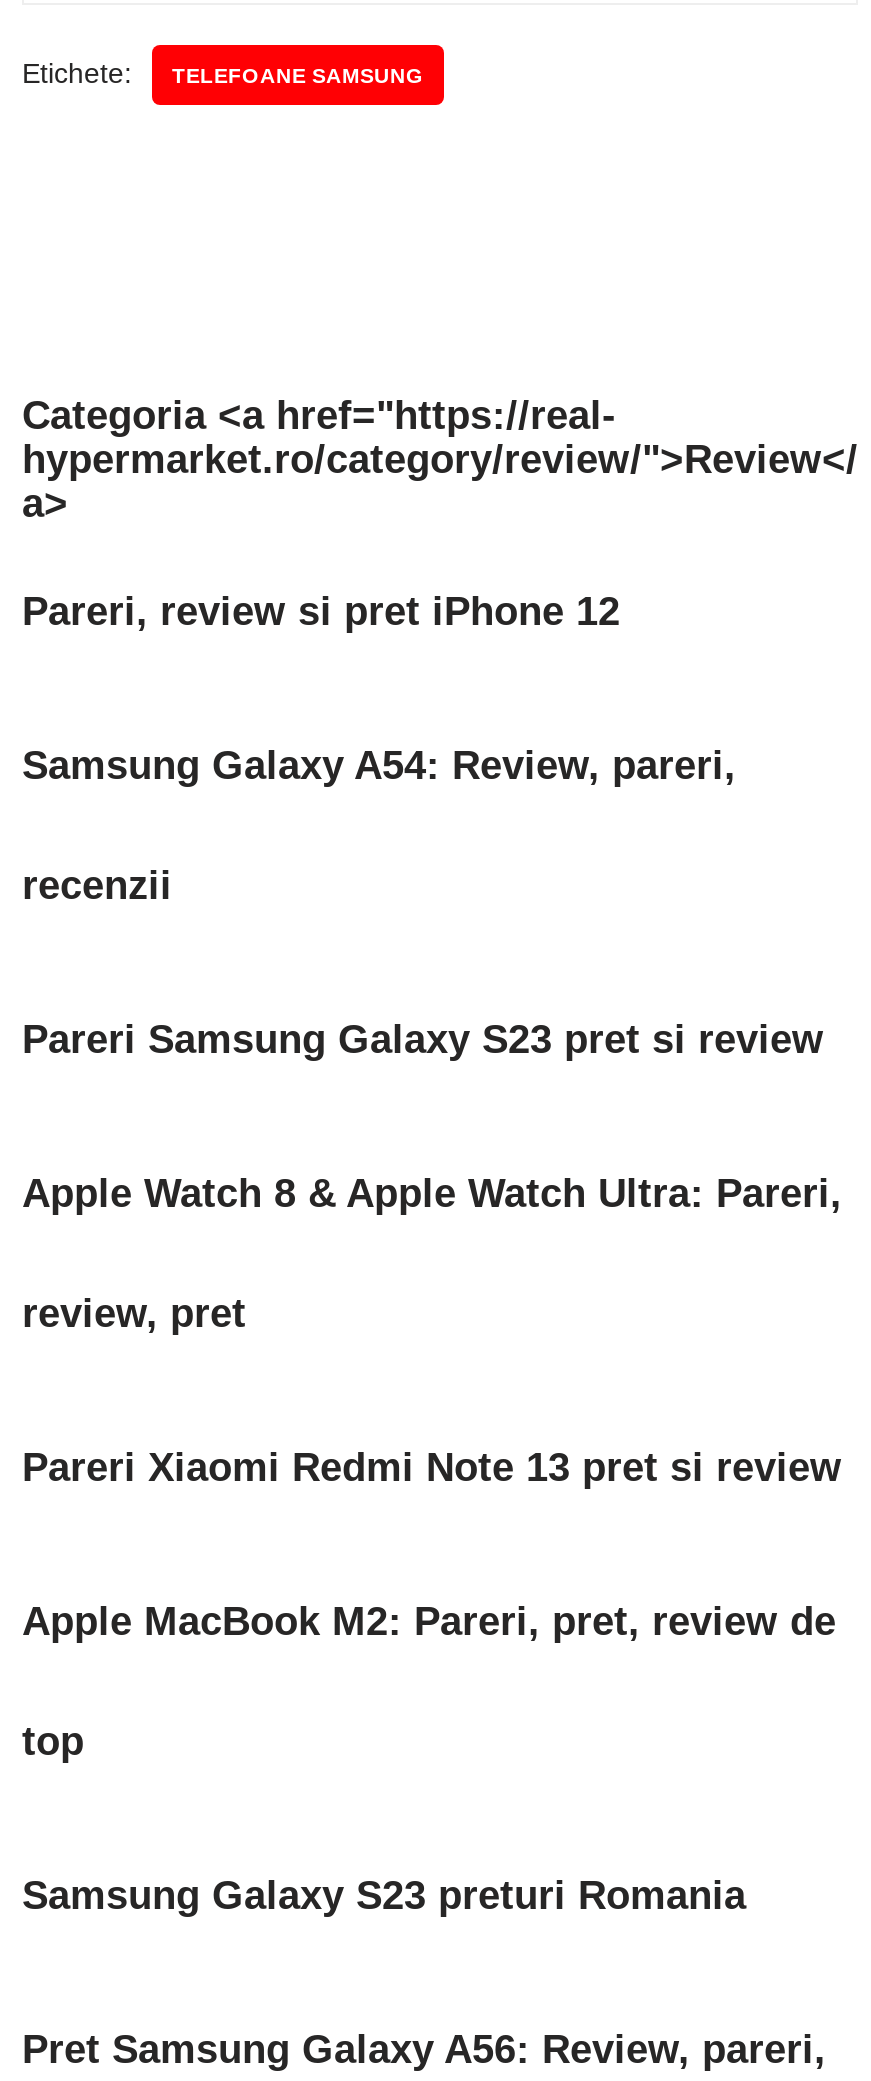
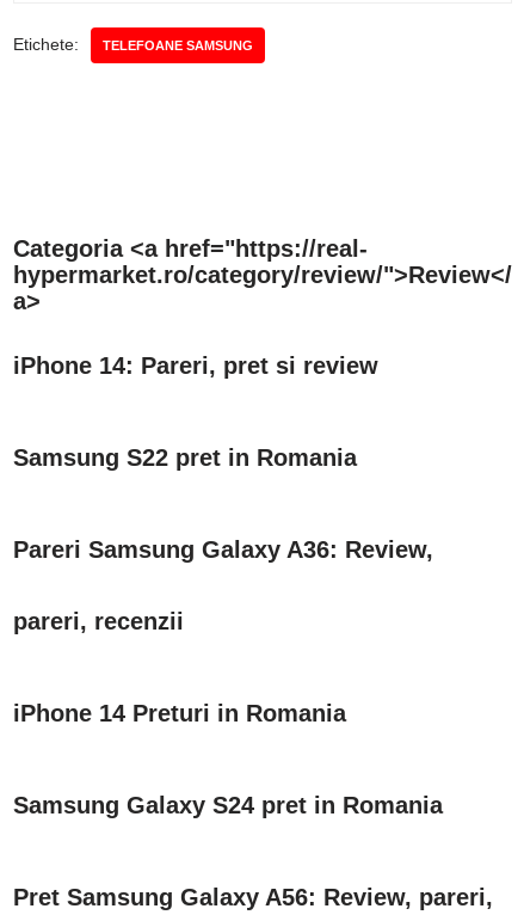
[22,589,842,1917] Pareri, review si pret iPhone 12 | Samsung Galaxy A54: Review, pareri, | recenzii | Pareri Samsung Galaxy S23 pret si review | Apple Watch 8 & Apple Watch Ultra: Pareri, | review, pret | Pareri Xiaomi Redmi Note 13 pret si review | Apple MacBook M2: Pareri, pret, review de | top | Samsung Galaxy S23 preturi Romania -> [13,353,443,818] iPhone 14: Pareri, pret si review | Samsung S22 pret in Romania | Pareri Samsung Galaxy A36: Review, | pareri, recenzii | iPhone 14 Preturi in Romania | Samsung Galaxy S24 pret in Romania

